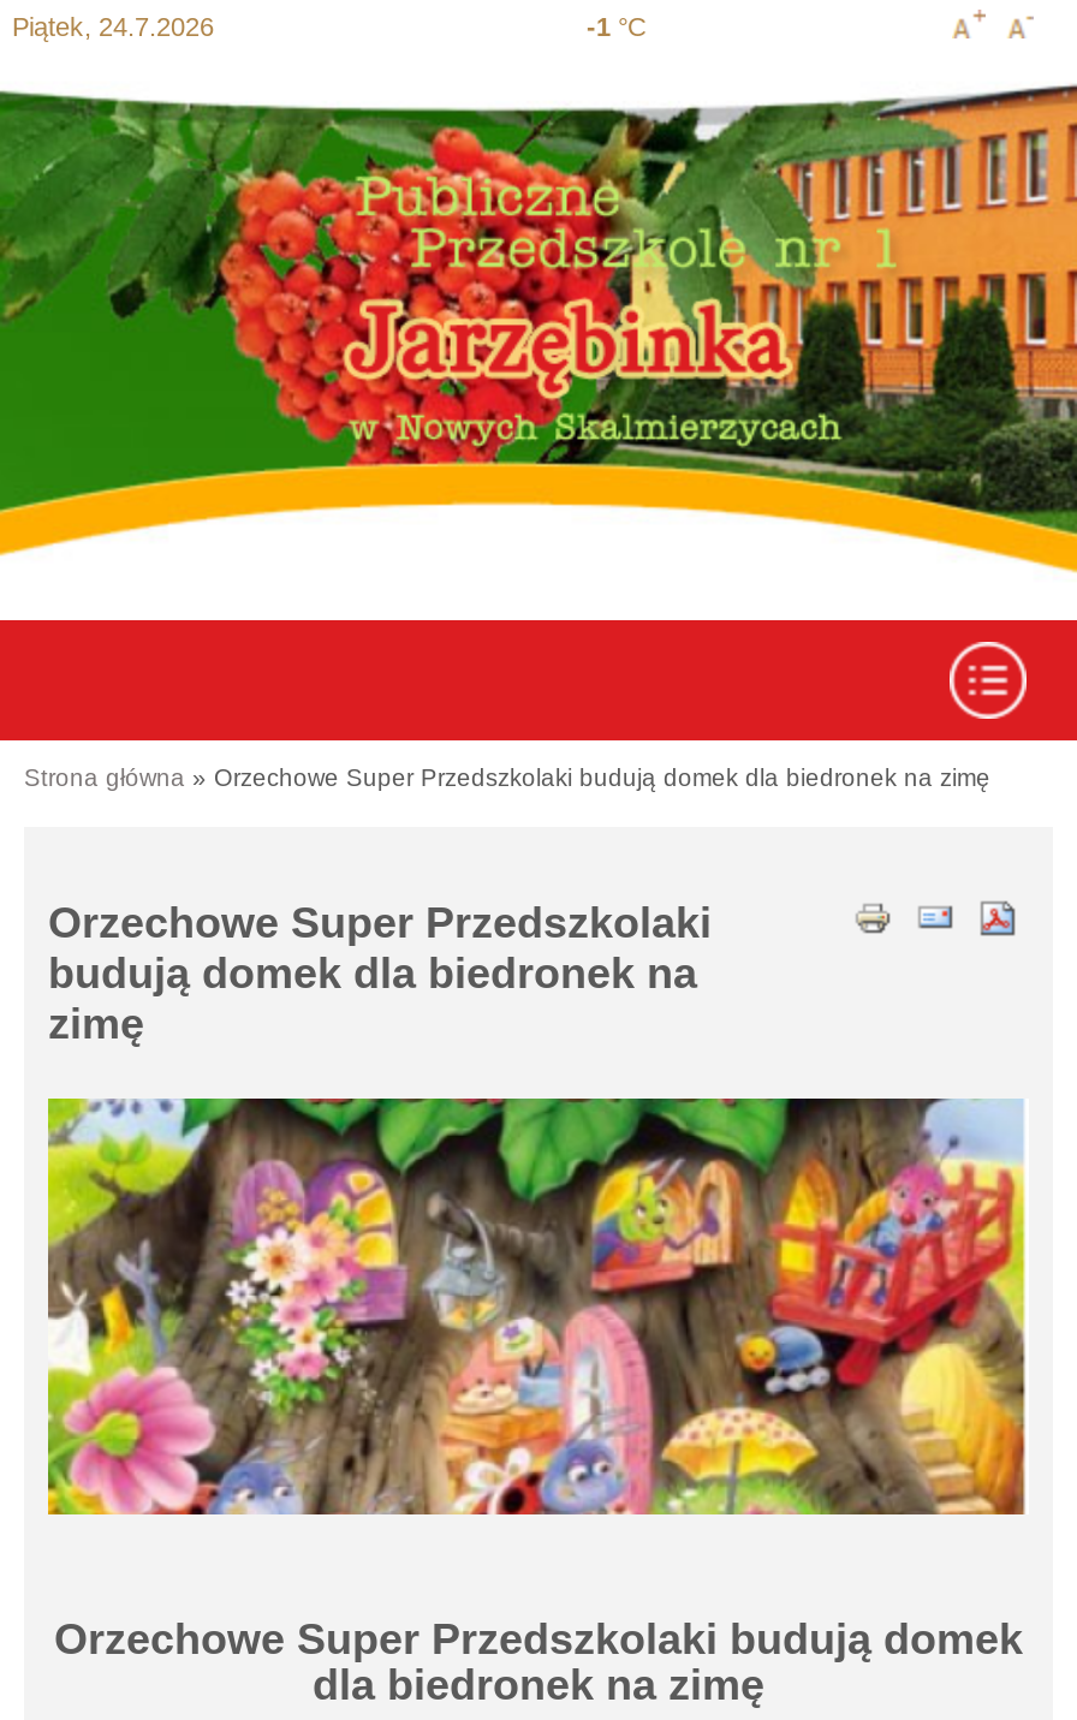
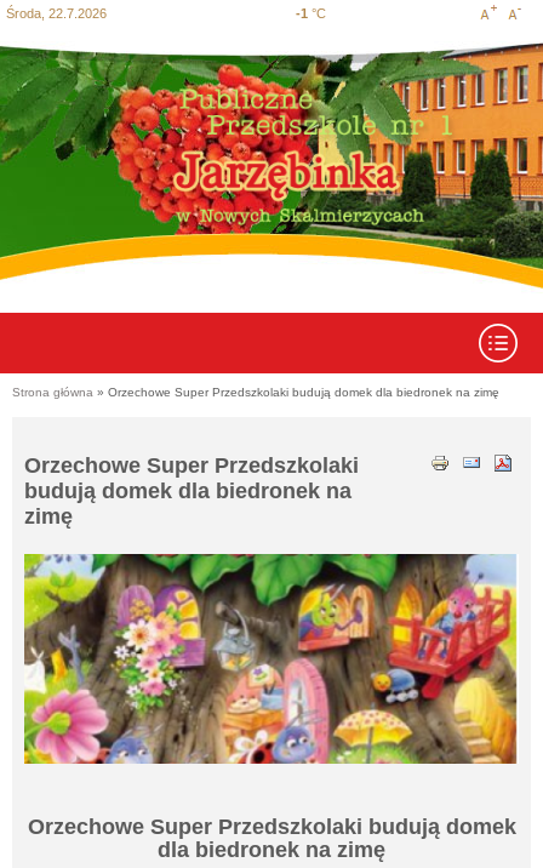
[12,12,214,41] Piątek, 24.7.2026 -> [6,6,107,21] Środa, 22.7.2026

